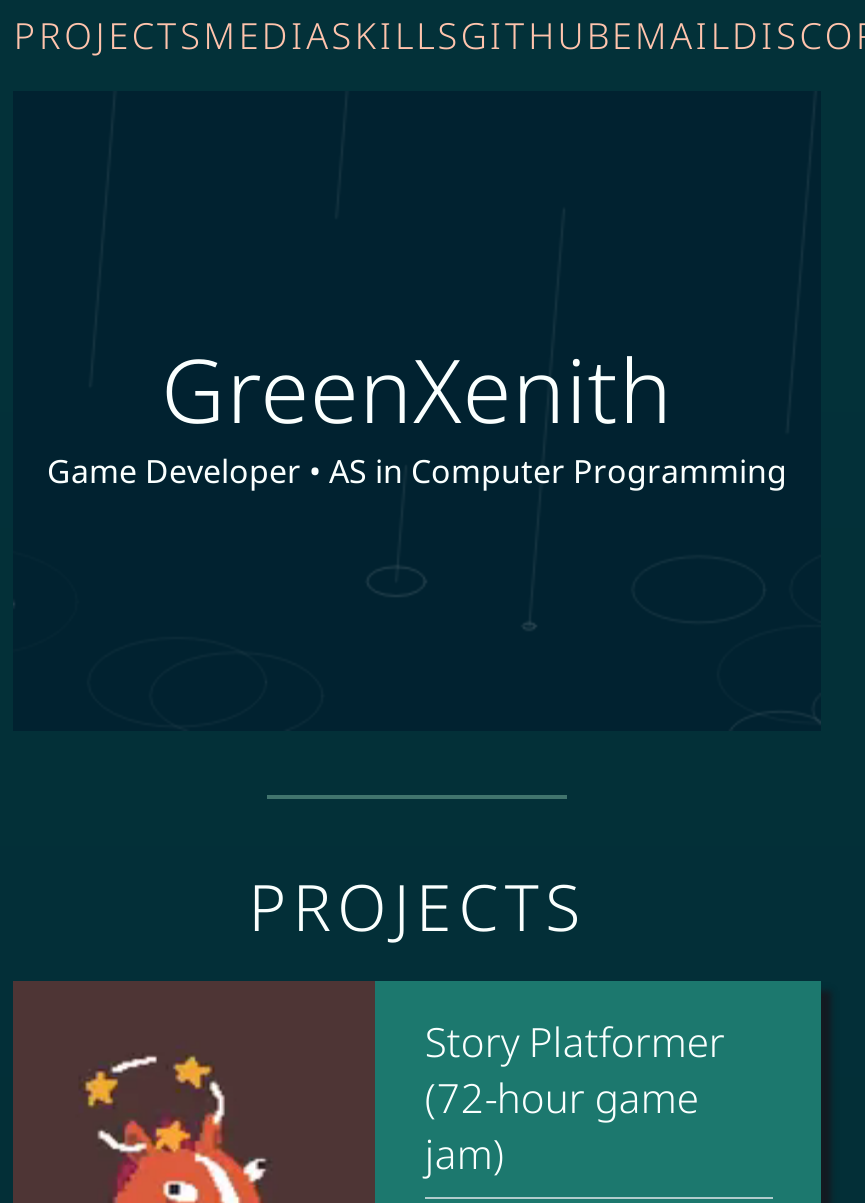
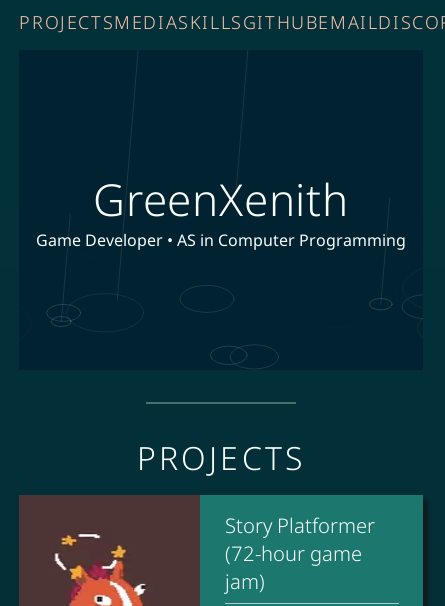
[83,1055,227,1155] [image] -> [54,533,127,581] [image]

